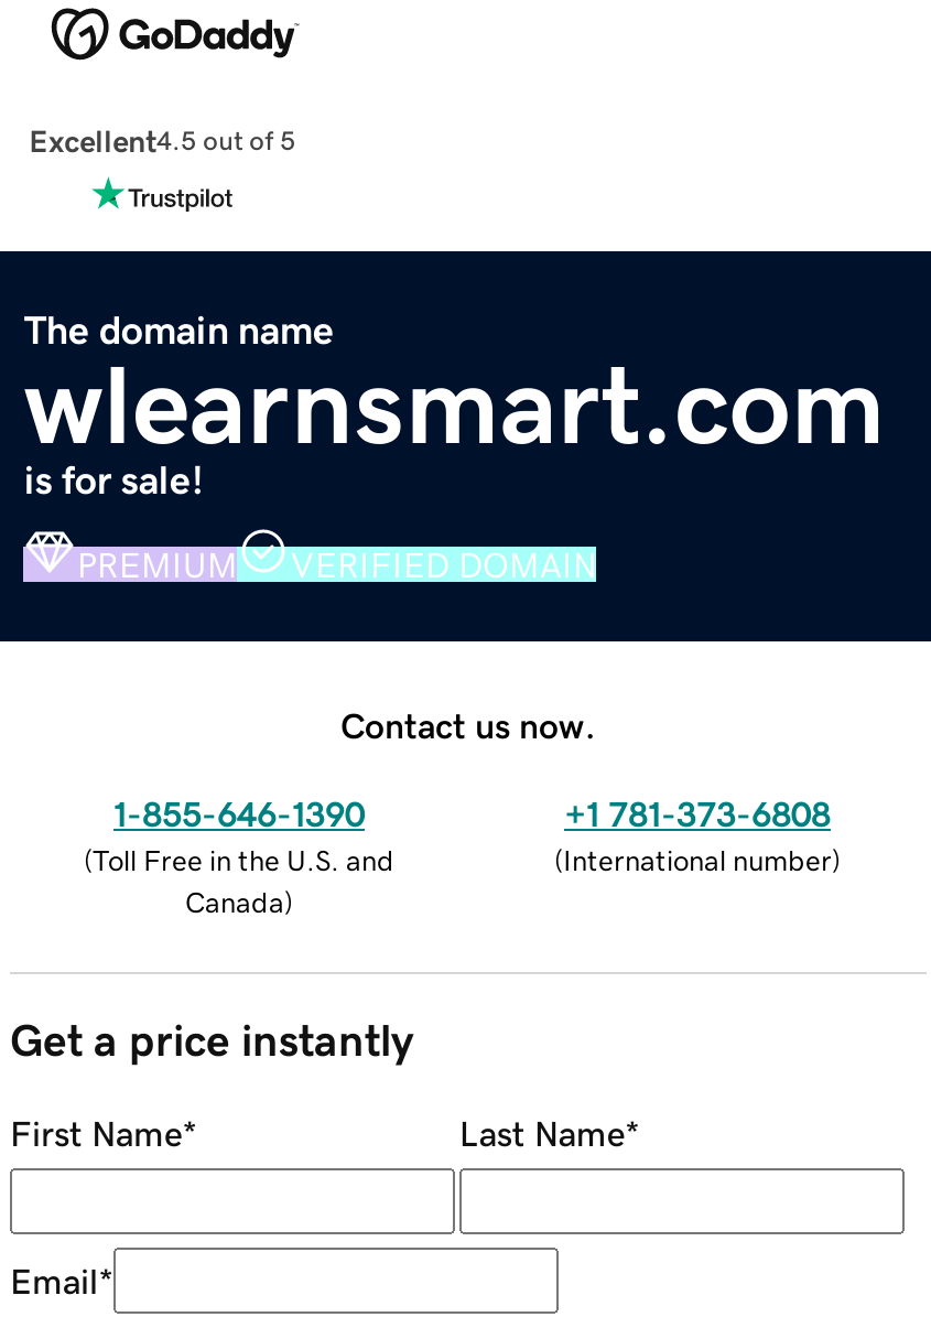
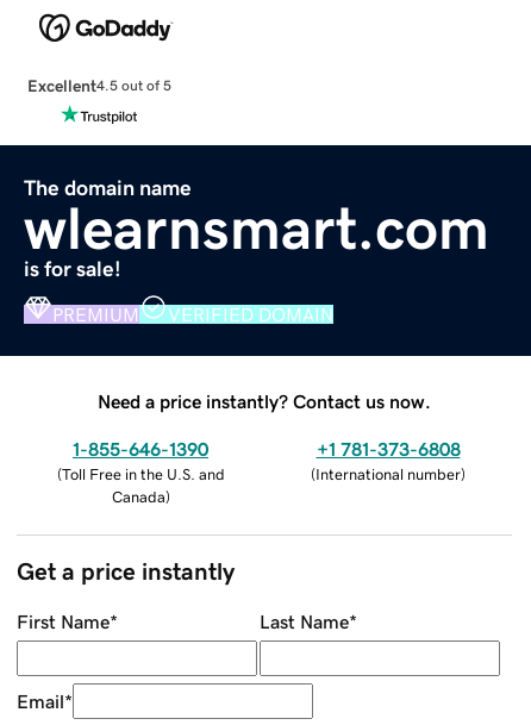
[340,707,596,742] Contact us now. -> [98,391,431,410] Need a price instantly? Contact us now.

